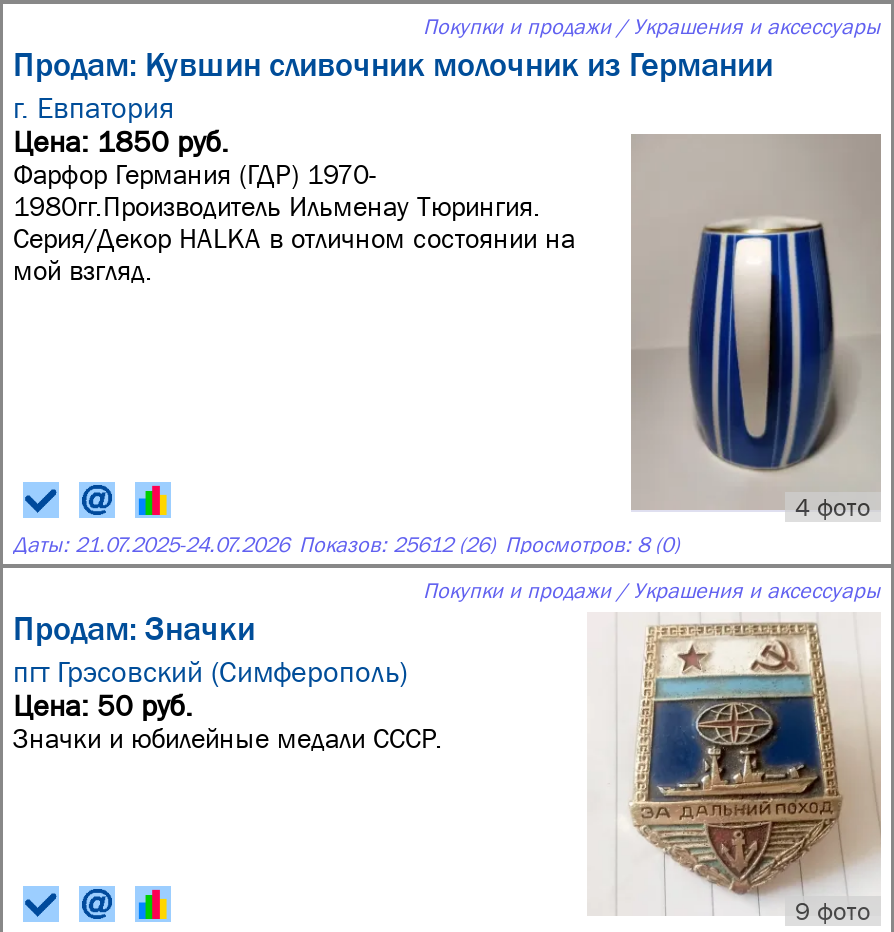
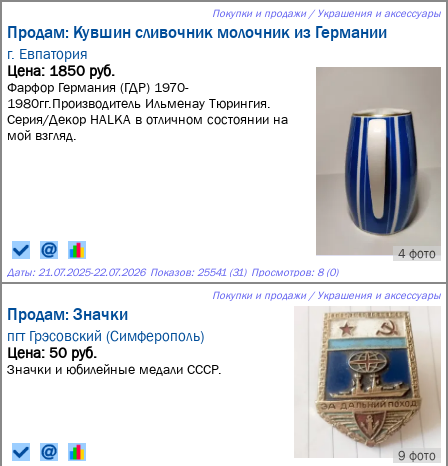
[13,532,679,556] Даты: 21.07.2025-24.07.2026 Показов: 25612 (26) Просмотров: 8 (0) -> [7,266,338,278] Даты: 21.07.2025-22.07.2026 Показов: 25541 (31) Просмотров: 8 (0)

